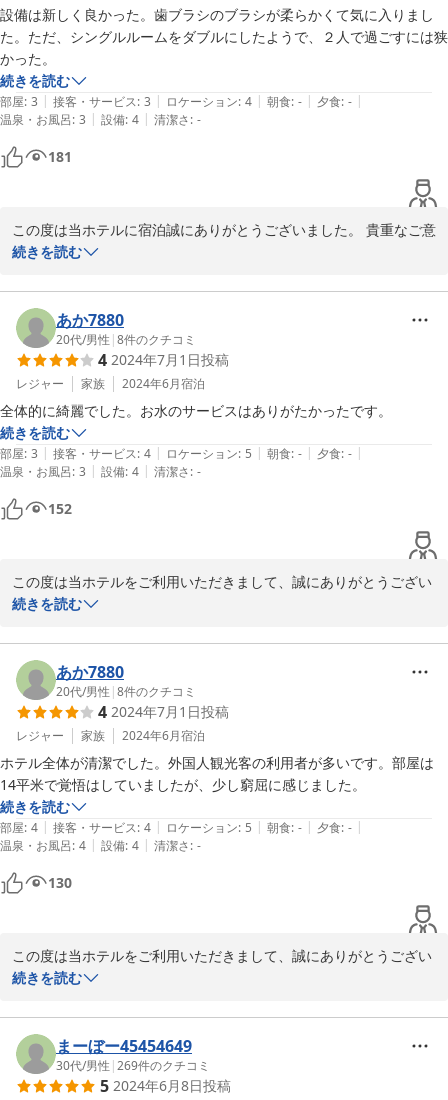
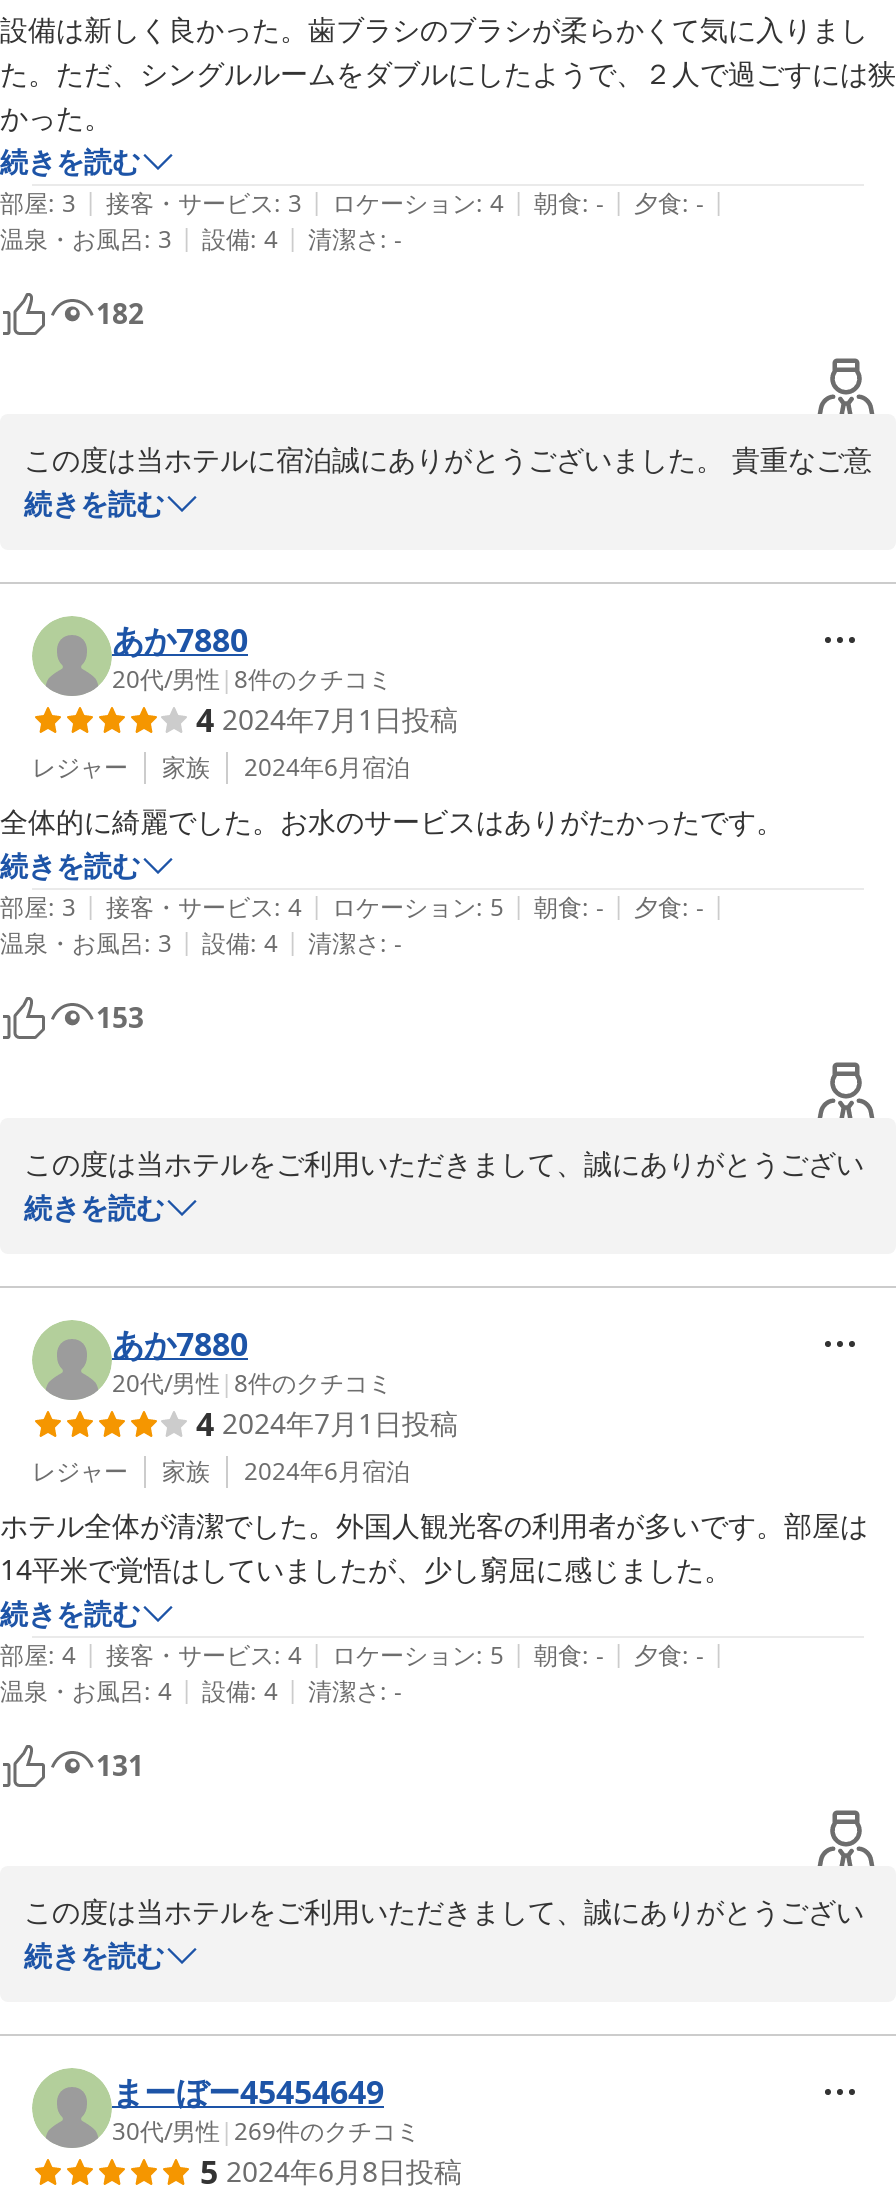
[48,147,72,166] 181 -> [96,294,144,332] 182
[48,499,72,518] 152 -> [96,998,144,1036] 153
[48,873,72,892] 130 -> [96,1746,144,1784] 131

